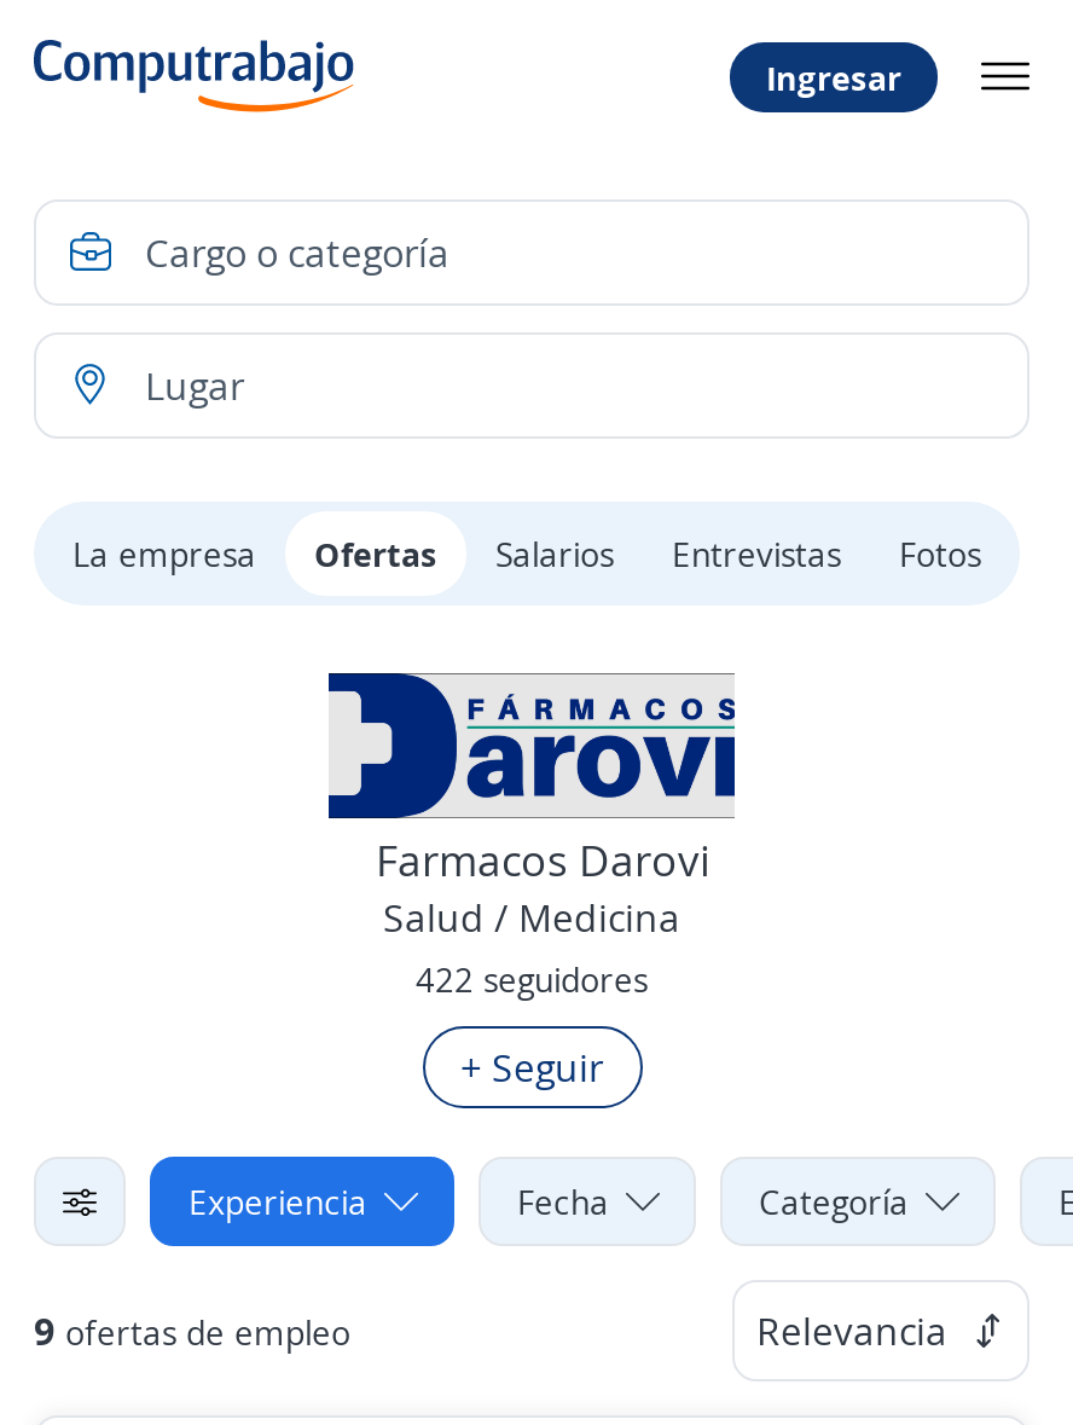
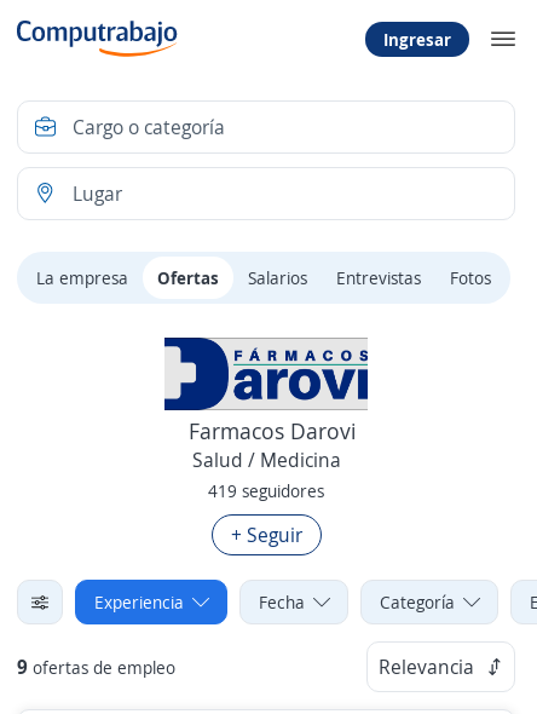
[416,956,648,1002] 422 seguidores -> [208,479,324,502] 419 seguidores

